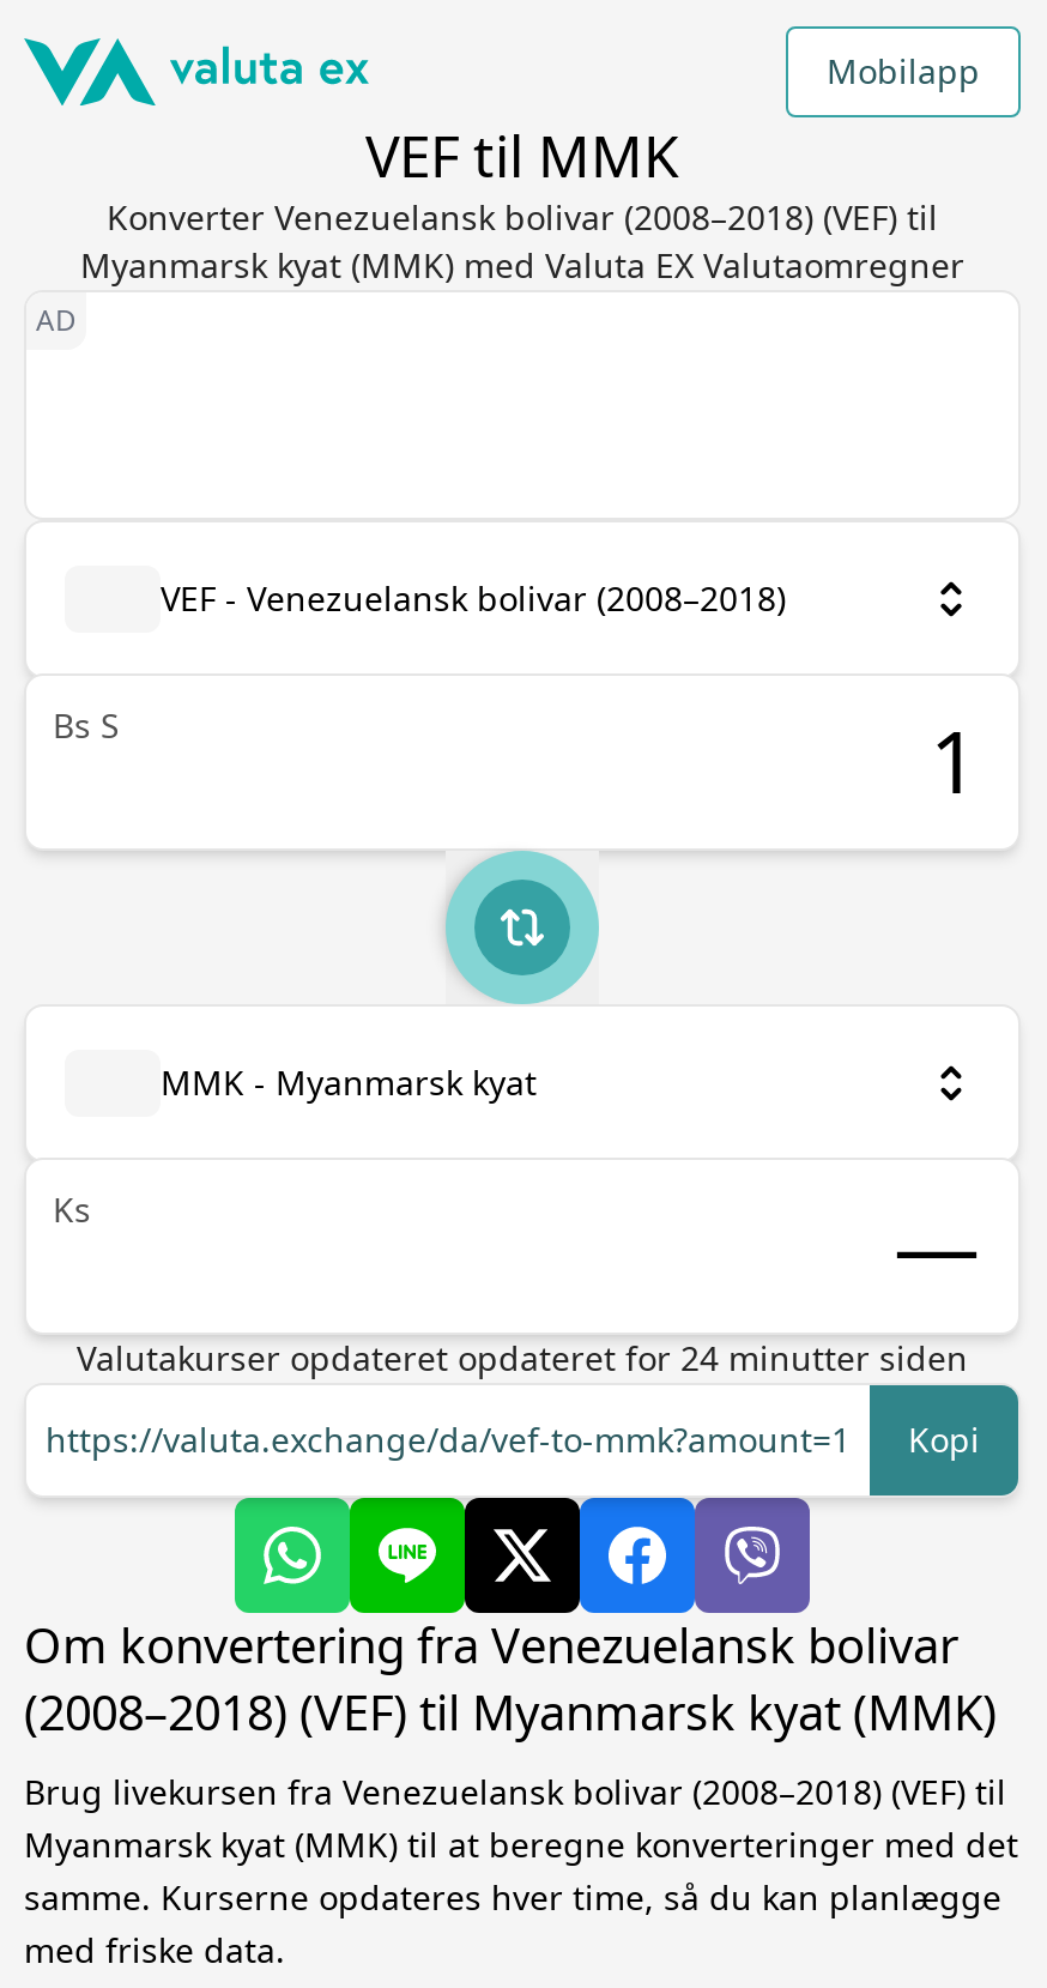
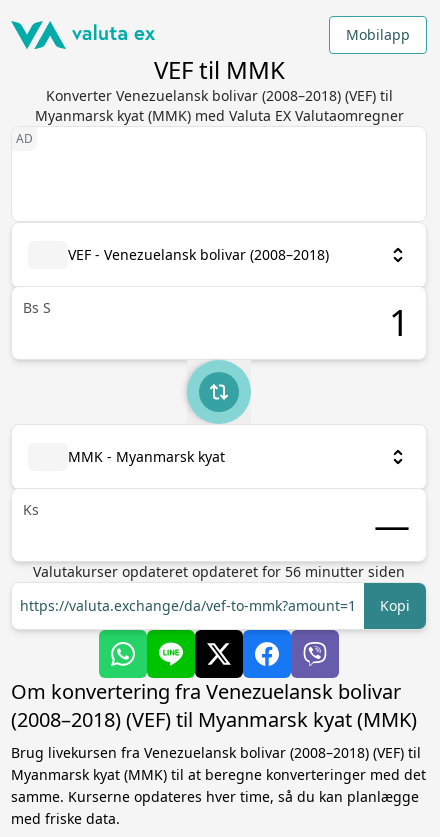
[77,1335,968,1380] Valutakurser opdateret opdateret for 24 minutter siden -> [33,562,405,581] Valutakurser opdateret opdateret for 56 minutter siden

